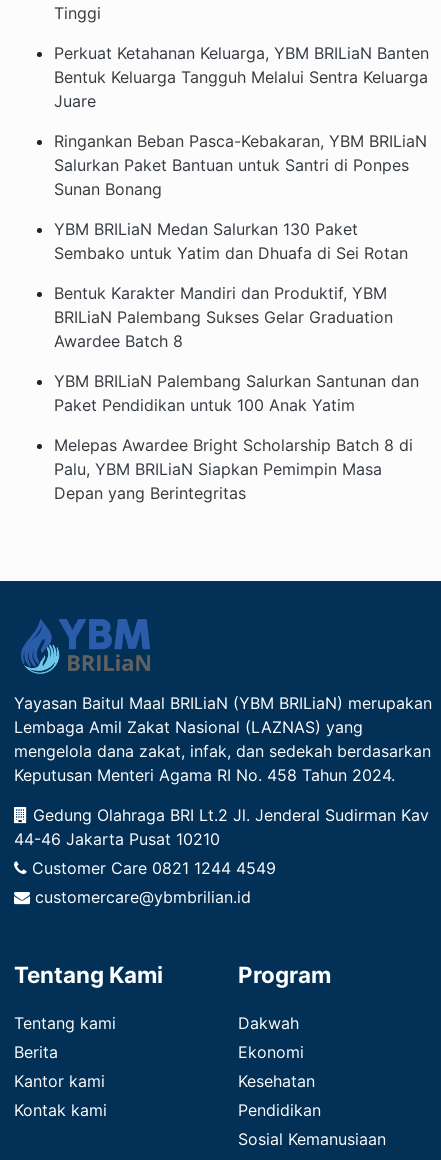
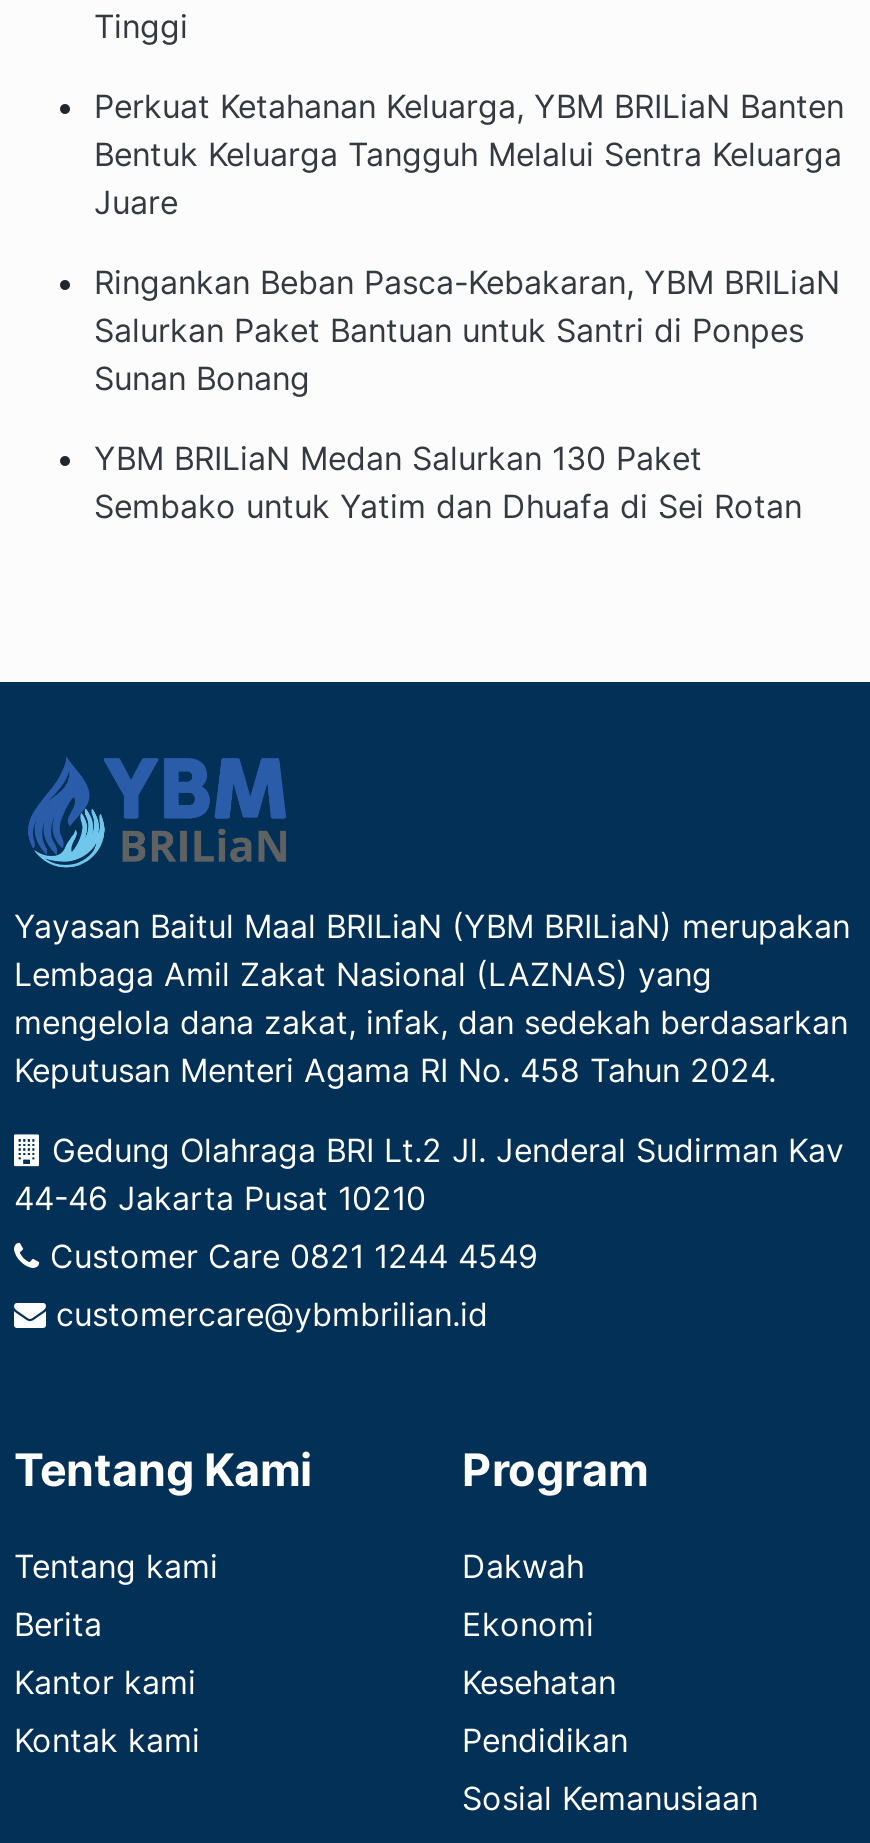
[54,283,419,503] Bentuk Karakter Mandiri dan Produktif, YBM | BRILiaN Palembang Sukses Gelar Graduation | Awardee Batch 8 | YBM BRILiaN Palembang Salurkan Santunan dan | Paket Pendidikan untuk 100 Anak Yatim | Melepas Awardee Bright Scholarship Batch 8 di | Palu, YBM BRILiaN Siapkan Pemimpin Masa | Depan yang Berintegritas -> none

